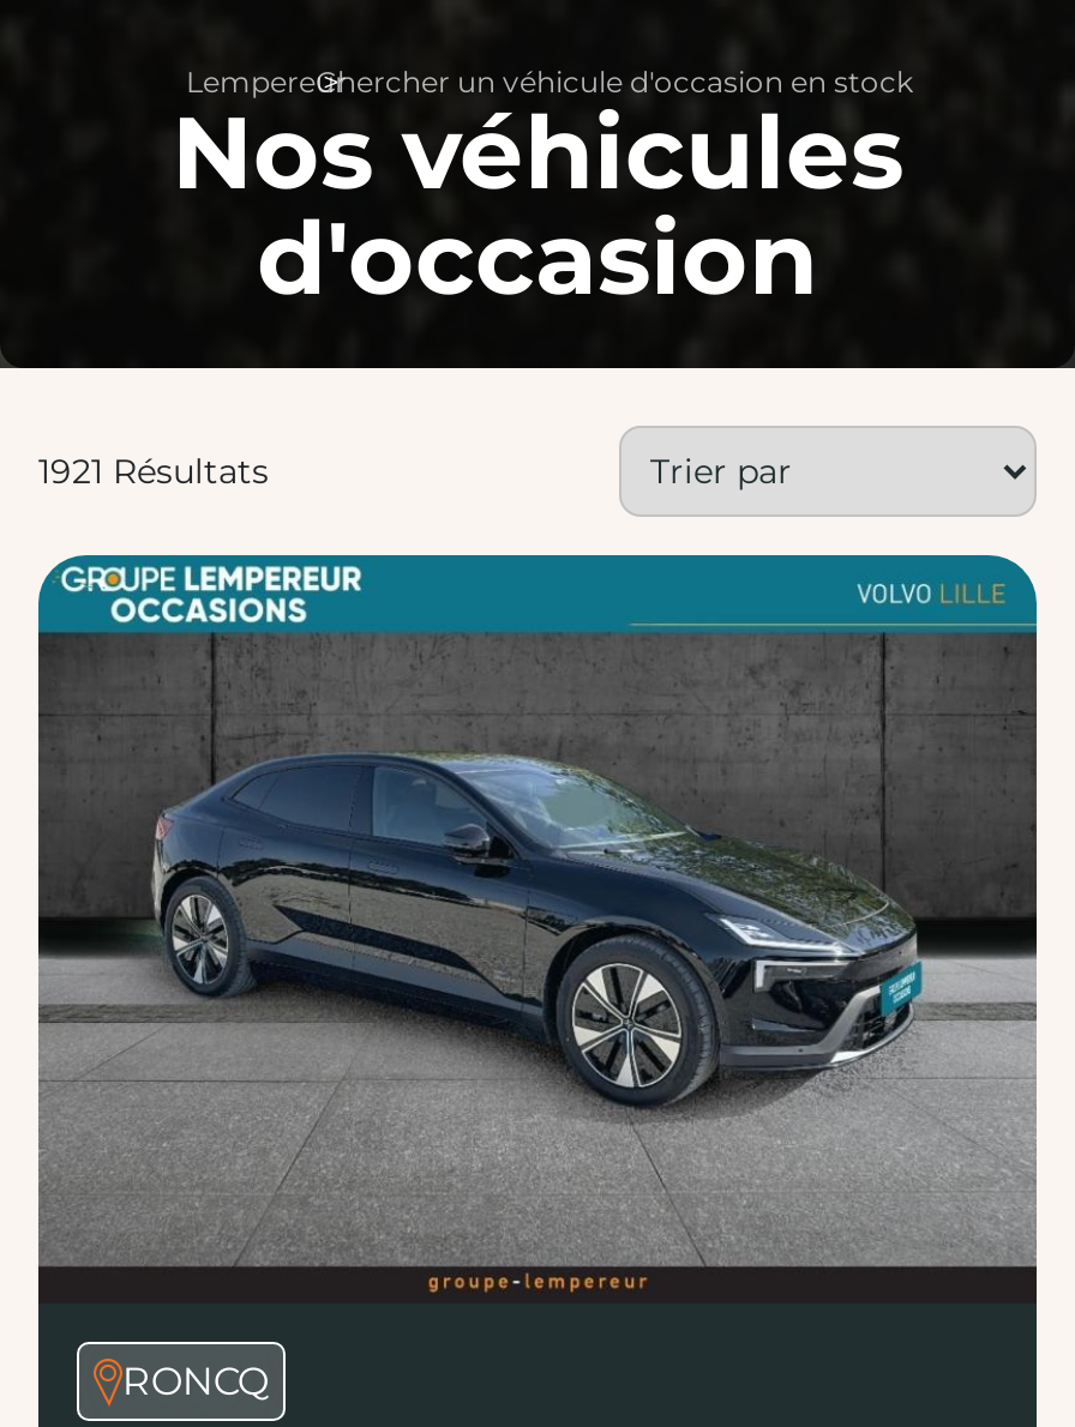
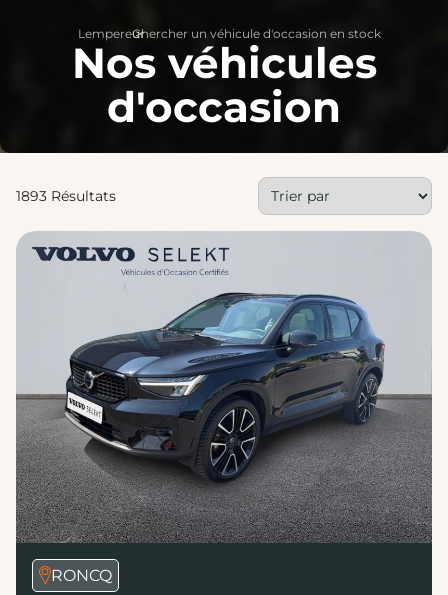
[38,450,269,493] 1921 Résultats -> [16,187,116,205] 1893 Résultats
[36,554,1039,1305] [image] -> [16,231,432,543] [image]

